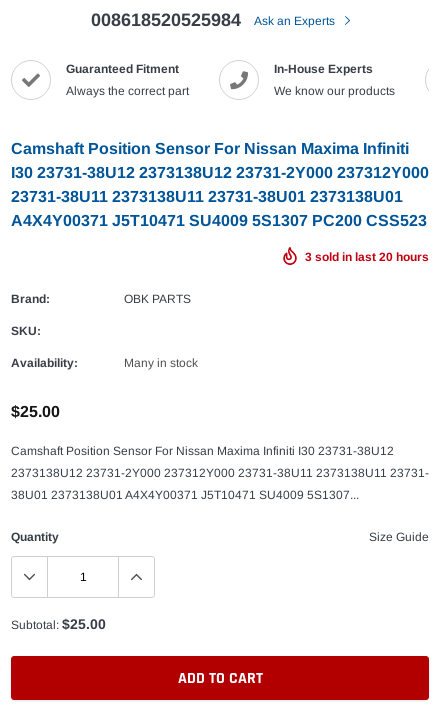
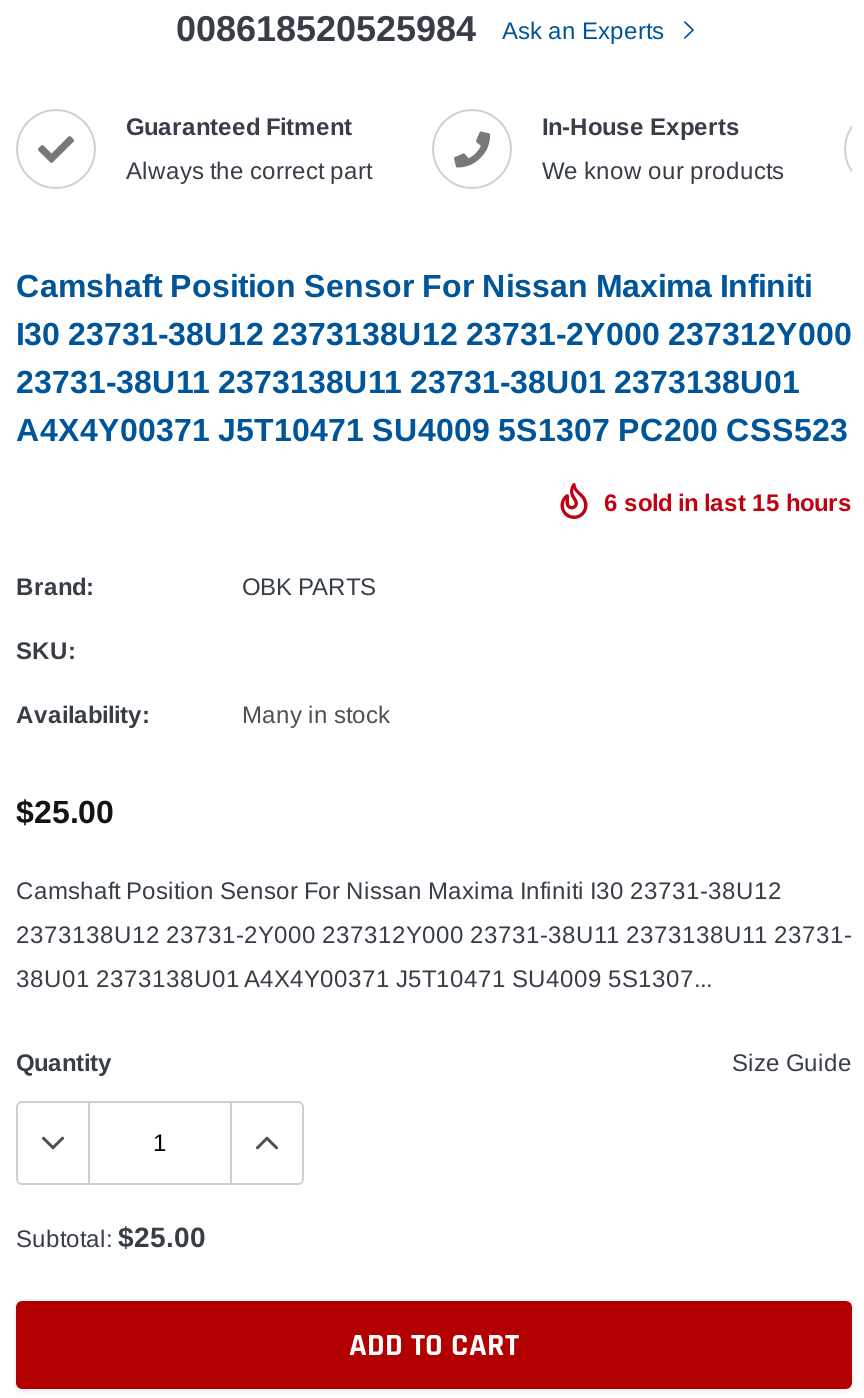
[305,250,429,264] 3 sold in last 20 hours -> [604,489,852,517] 6 sold in last 15 hours

